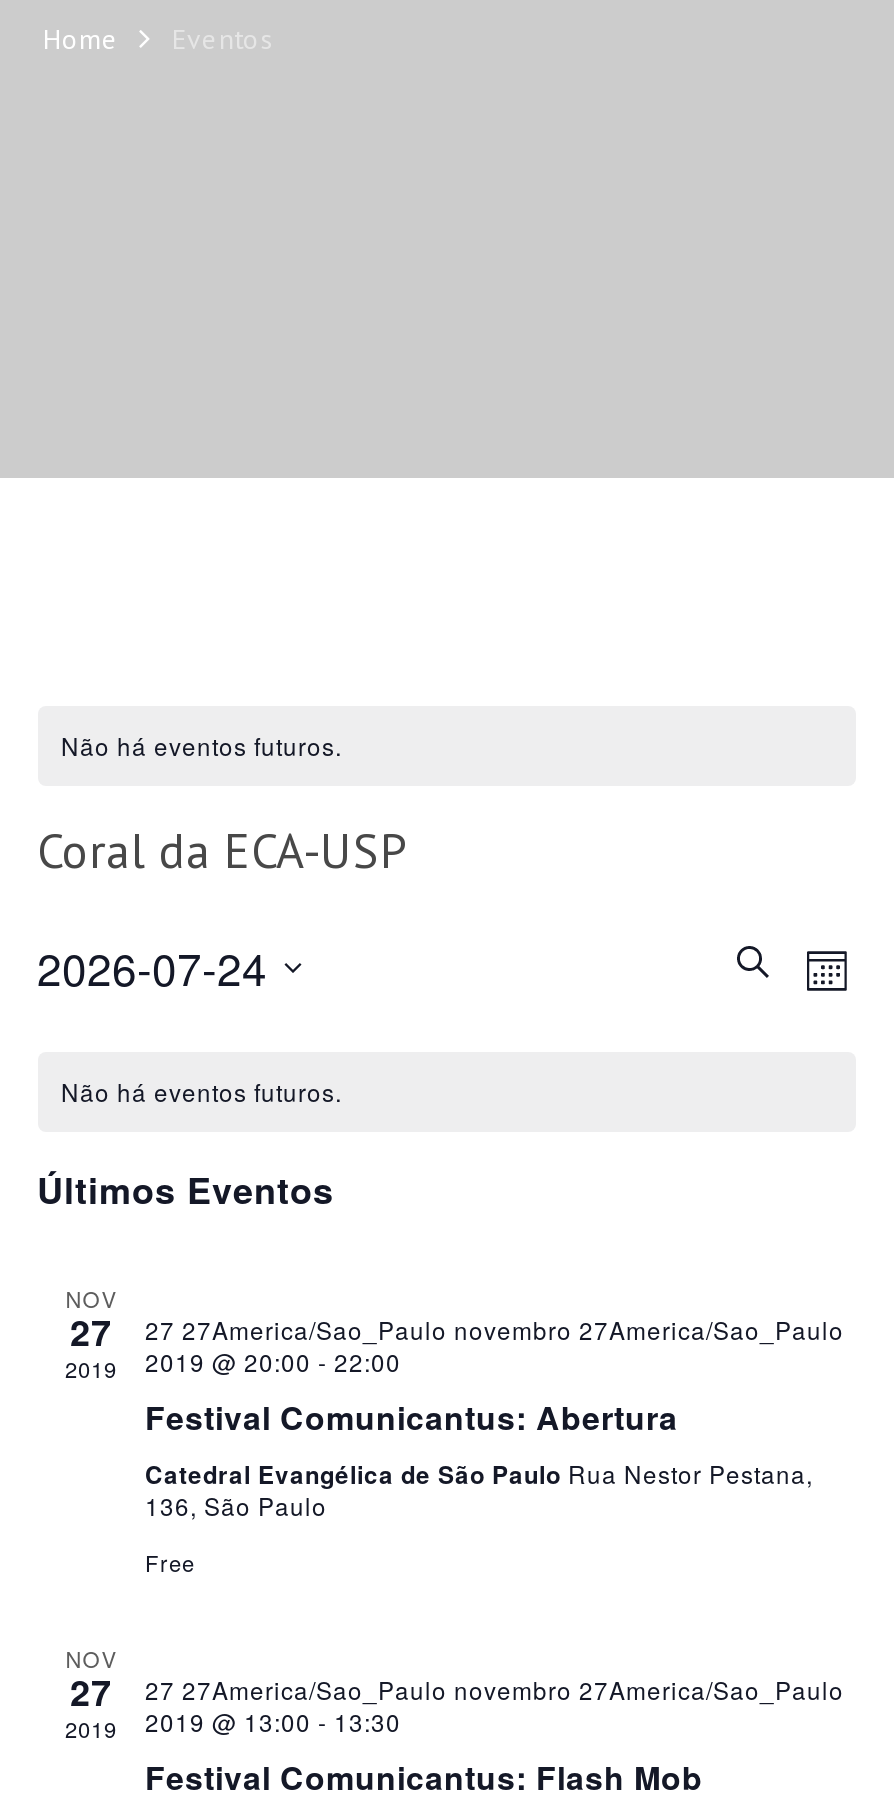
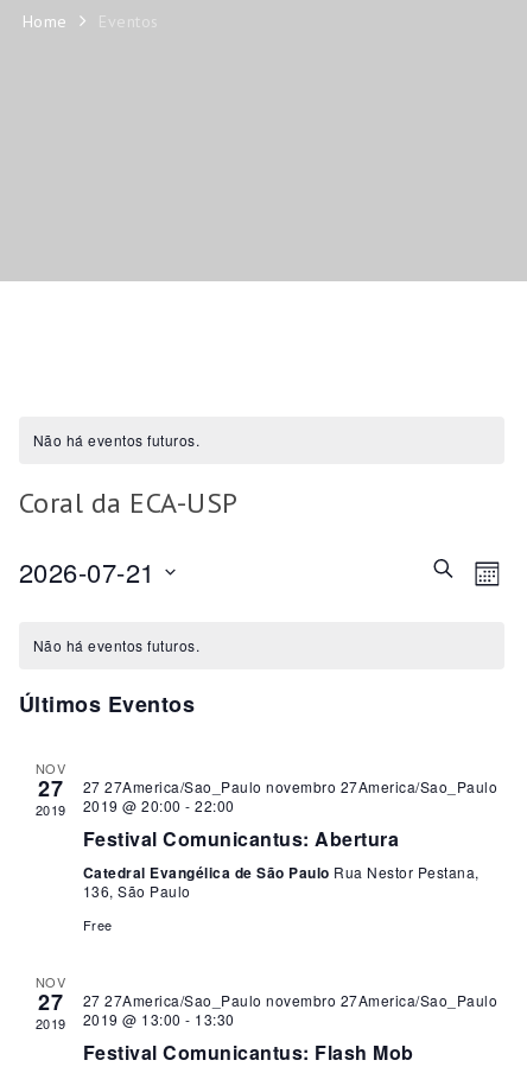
[37,936,267,998] 2026-07-24 -> [18,553,155,590] 2026-07-21

